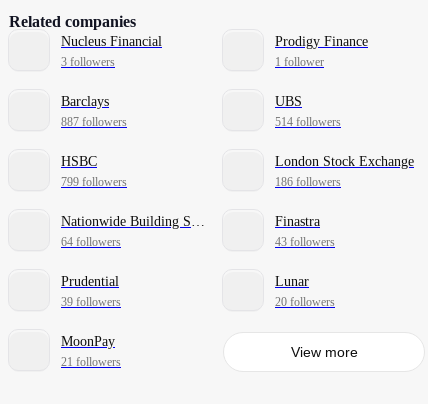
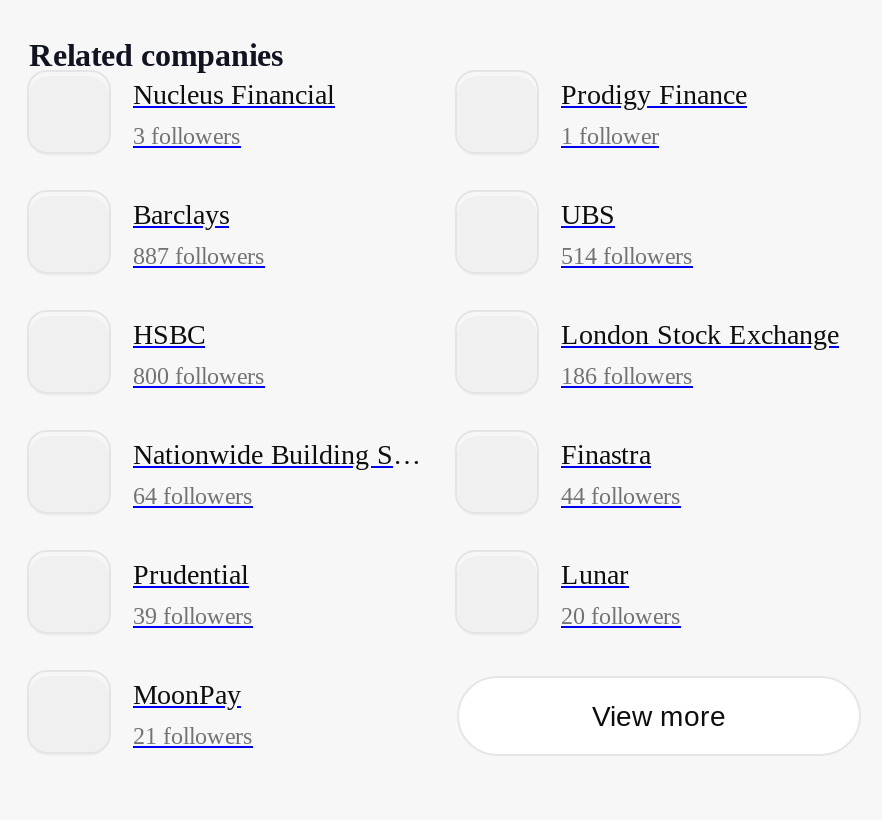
[61,175,127,189] 799 followers -> [133,362,265,390] 800 followers
[275,235,335,249] 43 followers -> [561,482,681,510] 44 followers

